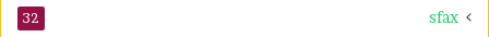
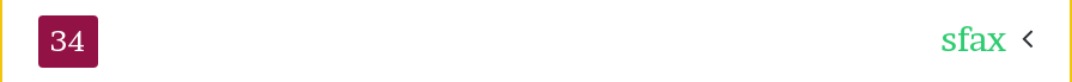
[23,10,39,26] 32 -> [50,22,86,58] 34

